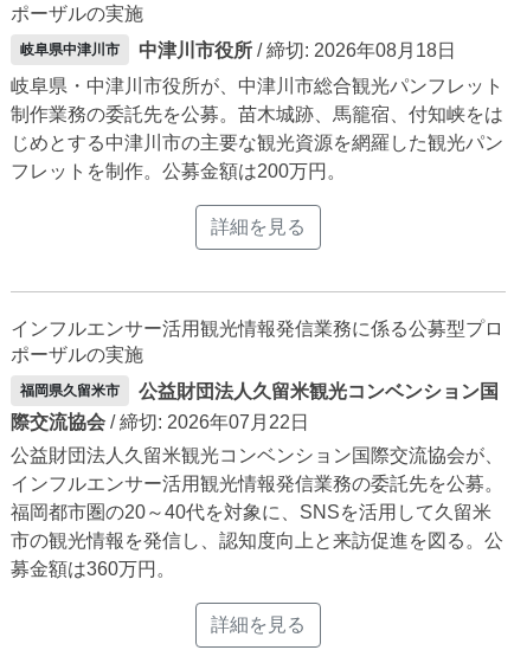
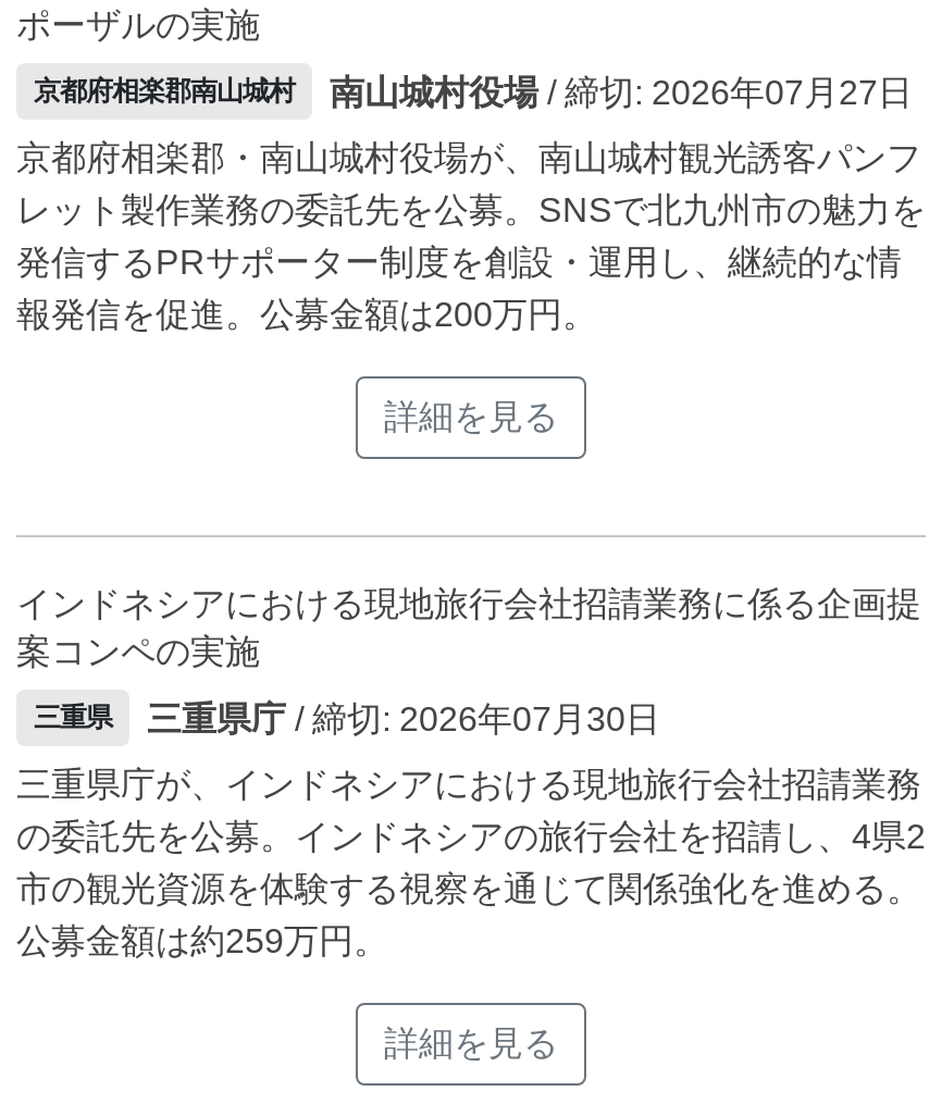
[20,40,456,60] 岐阜県中津川市 | 中津川市役所/ 締切: 2026年08月18日 -> [34,74,913,111] 京都府相楽郡南山城村 | 南山城村役場/ 締切: 2026年07月27日
[11,76,503,181] 岐阜県・中津川市役所が、中津川市総合観光パンフレット | 制作業務の委託先を公募。苗木城跡、馬籠宿、付知峡をは | じめとする中津川市の主要な観光資源を網羅した観光パン | フレットを制作。公募金額は200万円。 -> [16,139,926,333] 京都府相楽郡・南山城村役場が、南山城村観光誘客パンフ | レット製作業務の委託先を公募。SNSで北九州市の魅力を | 発信するPRサポーター制度を創設・運用し、継続的な情 | 報発信を促進。公募金額は200万円。
[11,318,503,579] インフルエンサー活用観光情報発信業務に係る公募型プロ | ポーザルの実施 | 福岡県久留米市 | 公益財団法人久留米観光コンベンション国 | 際交流協会/ 締切: 2026年07月22日 | 公益財団法人久留米観光コンベンション国際交流協会が、 | インフルエンサー活用観光情報発信業務の委託先を公募。 | 福岡都市圏の20～40代を対象に、SNSを活用して久留米 | 市の観光情報を発信し、認知度向上と来訪促進を図る。公 | 募金額は360万円。 -> [16,585,926,959] インドネシアにおける現地旅行会社招請業務に係る企画提 | 案コンペの実施 | 三重県 | 三重県庁/ 締切: 2026年07月30日 | 三重県庁が、インドネシアにおける現地旅行会社招請業務 | の委託先を公募。インドネシアの旅行会社を招請し、4県2 | 市の観光資源を体験する視察を通じて関係強化を進める。 | 公募金額は約259万円。

